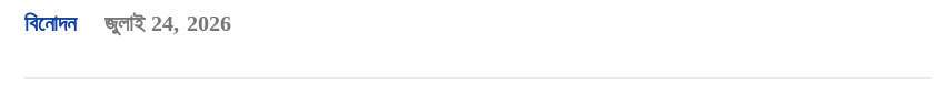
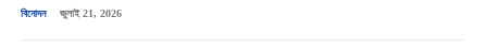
[24,12,231,36] বিনোদন জুলাই 24, 2026 -> [21,8,122,20] বিনোদন জুলাই 21, 2026

